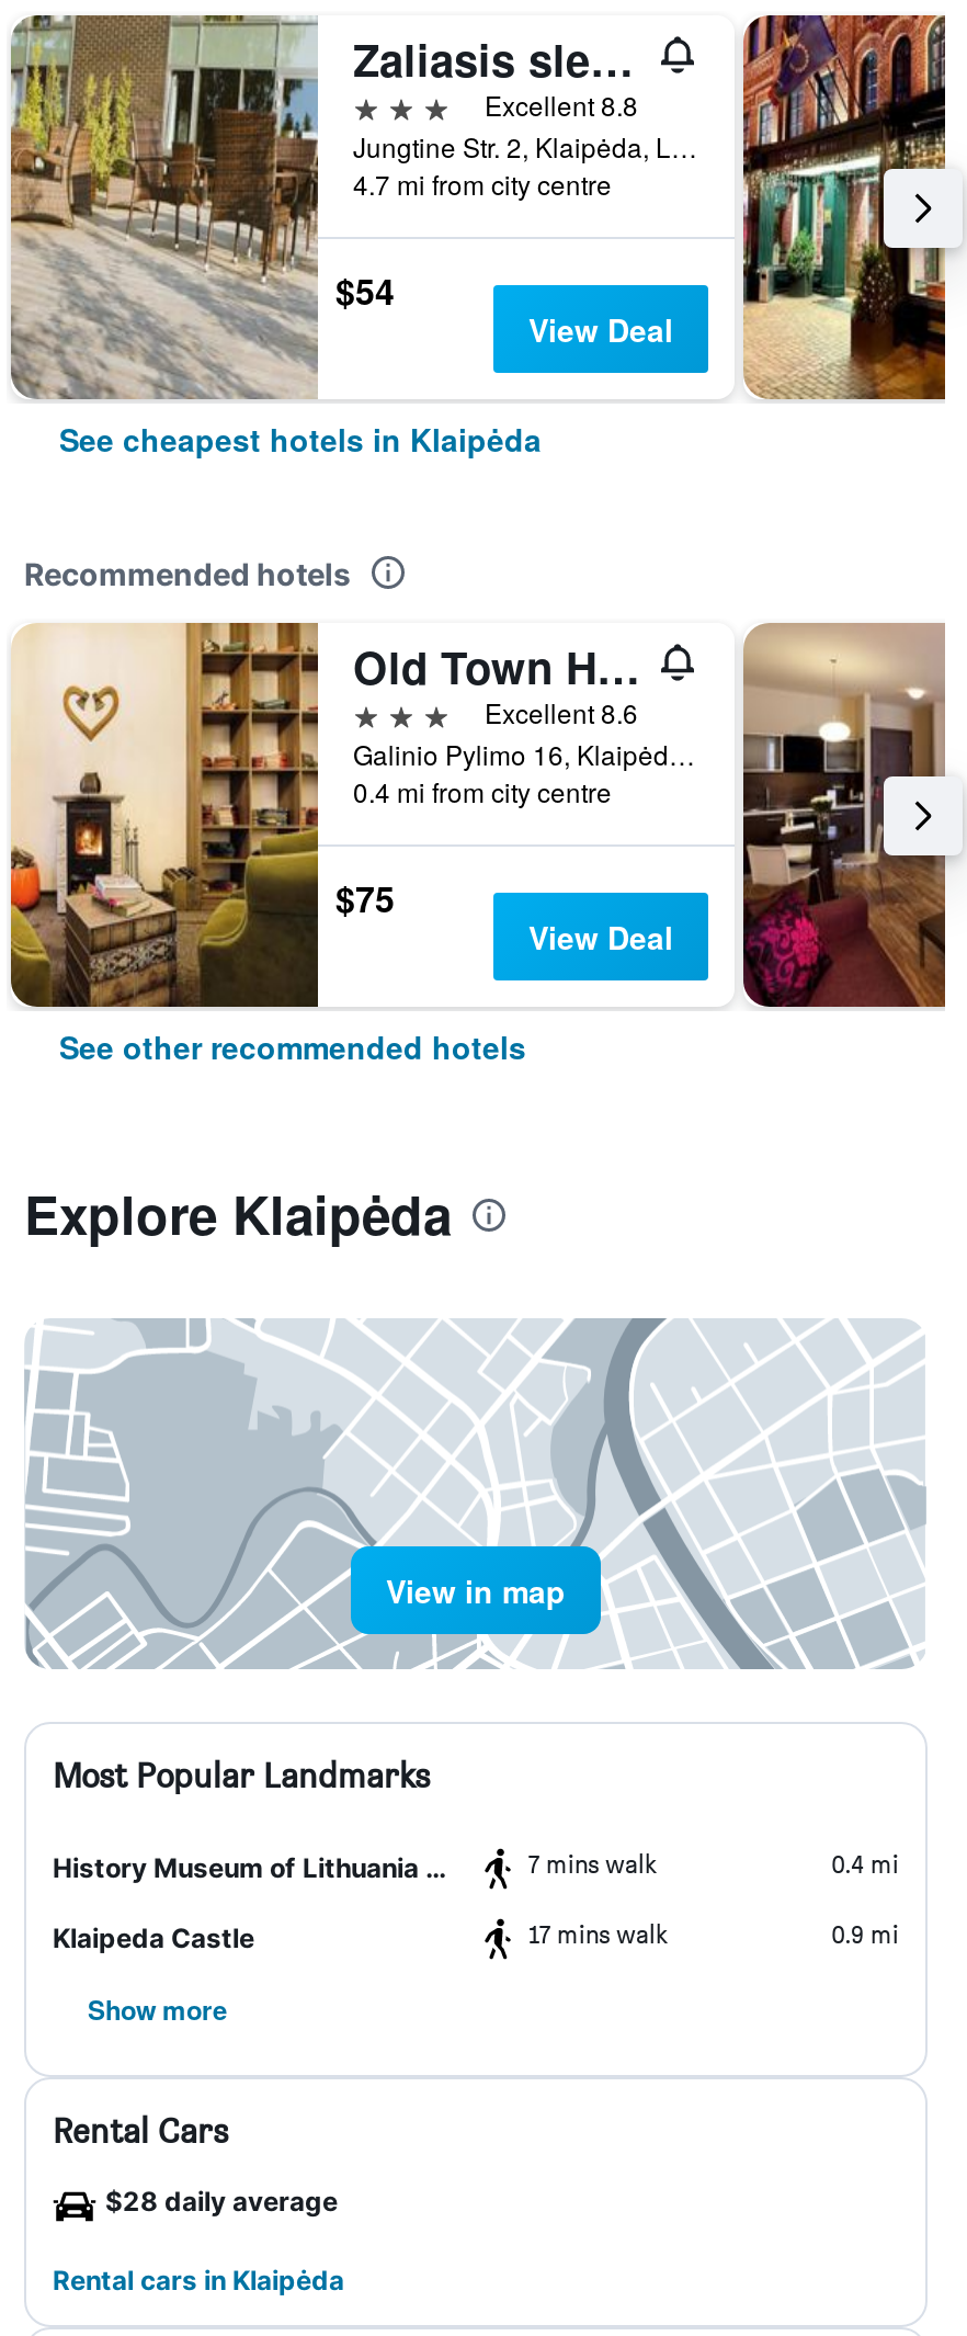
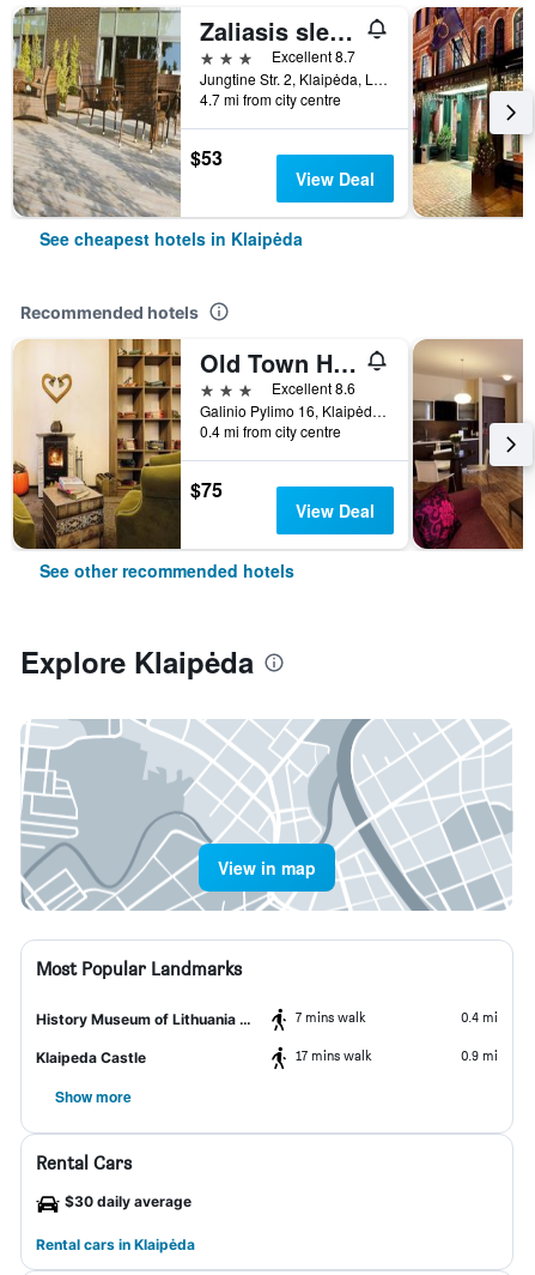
[485,86,638,123] Excellent 8.8 -> [272,46,355,66] Excellent 8.7
[335,266,395,317] $54 -> [190,144,223,172] $53
[105,2185,338,2218] $28 daily average -> [65,1192,191,1210] $30 daily average

